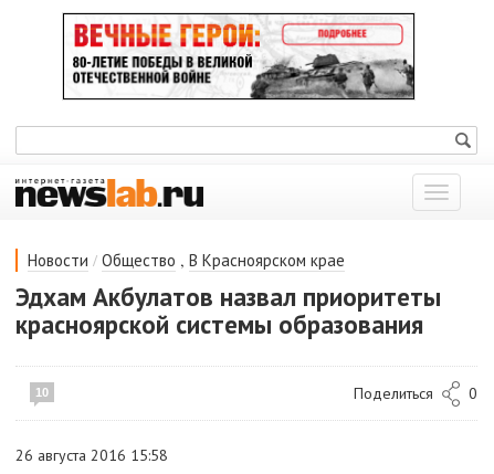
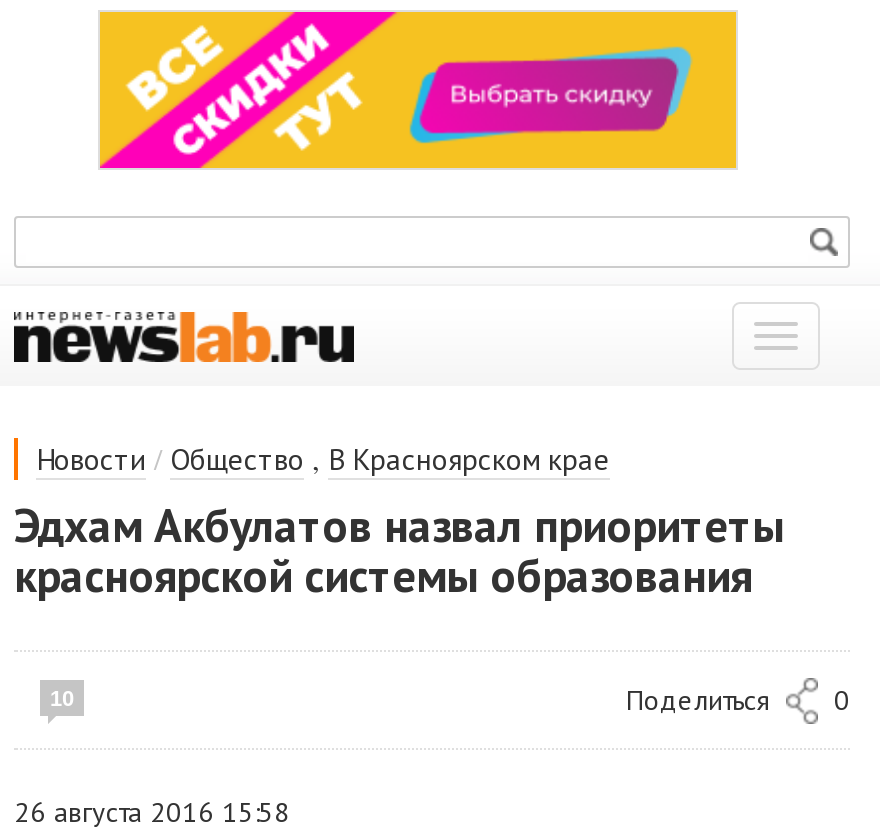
[62,12,416,101] [image] -> [98,10,738,170] [image]

